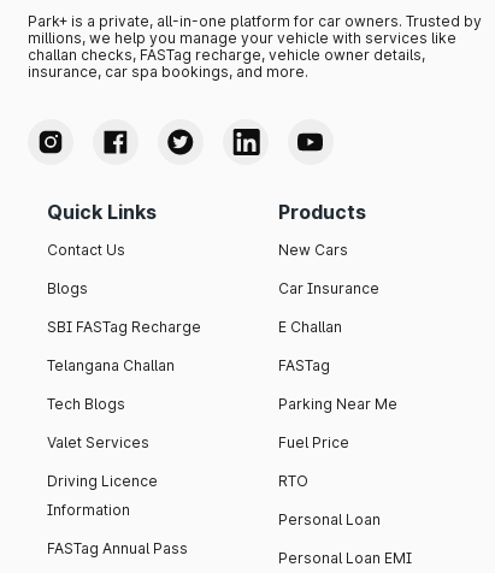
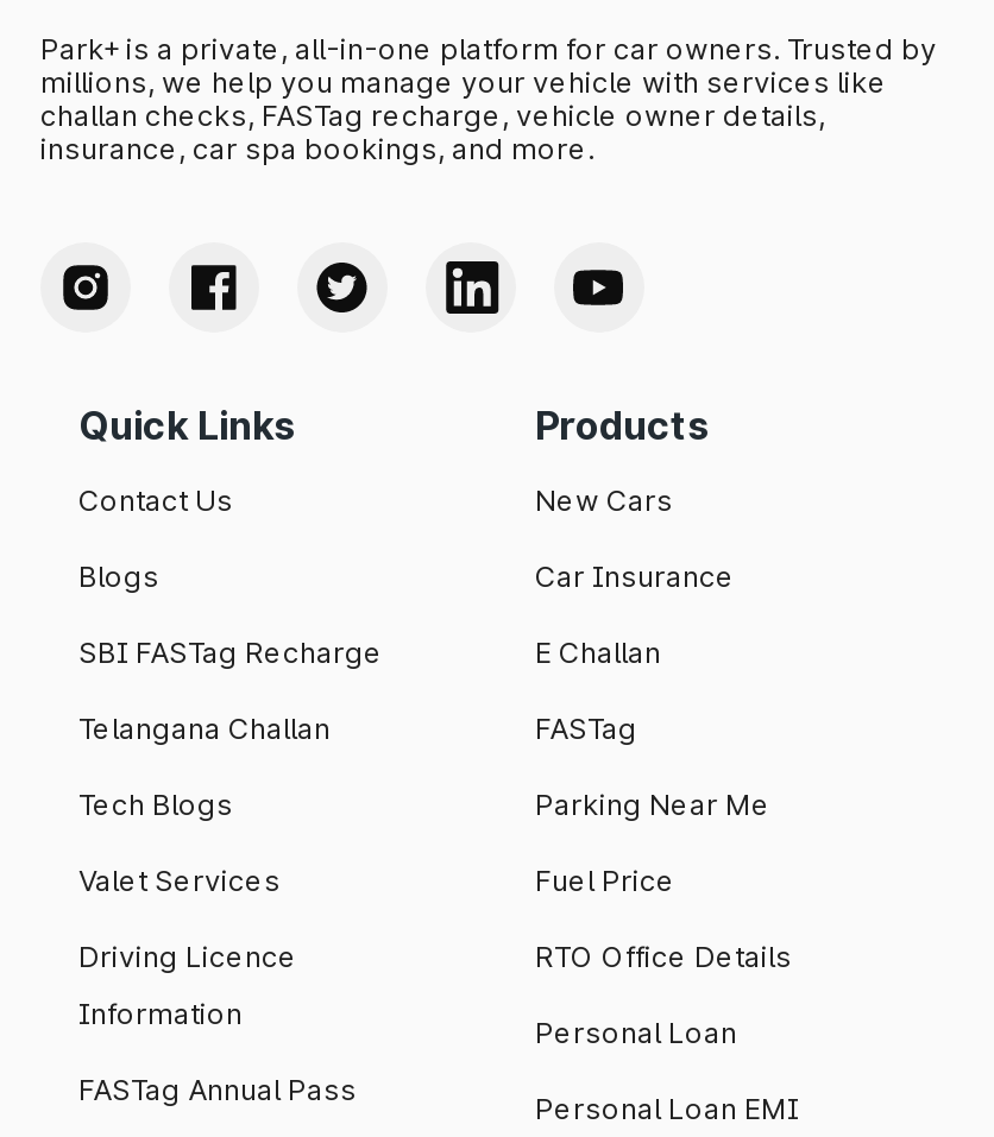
[278,472,308,490] RTO -> [535,939,792,975] RTO Office Details

